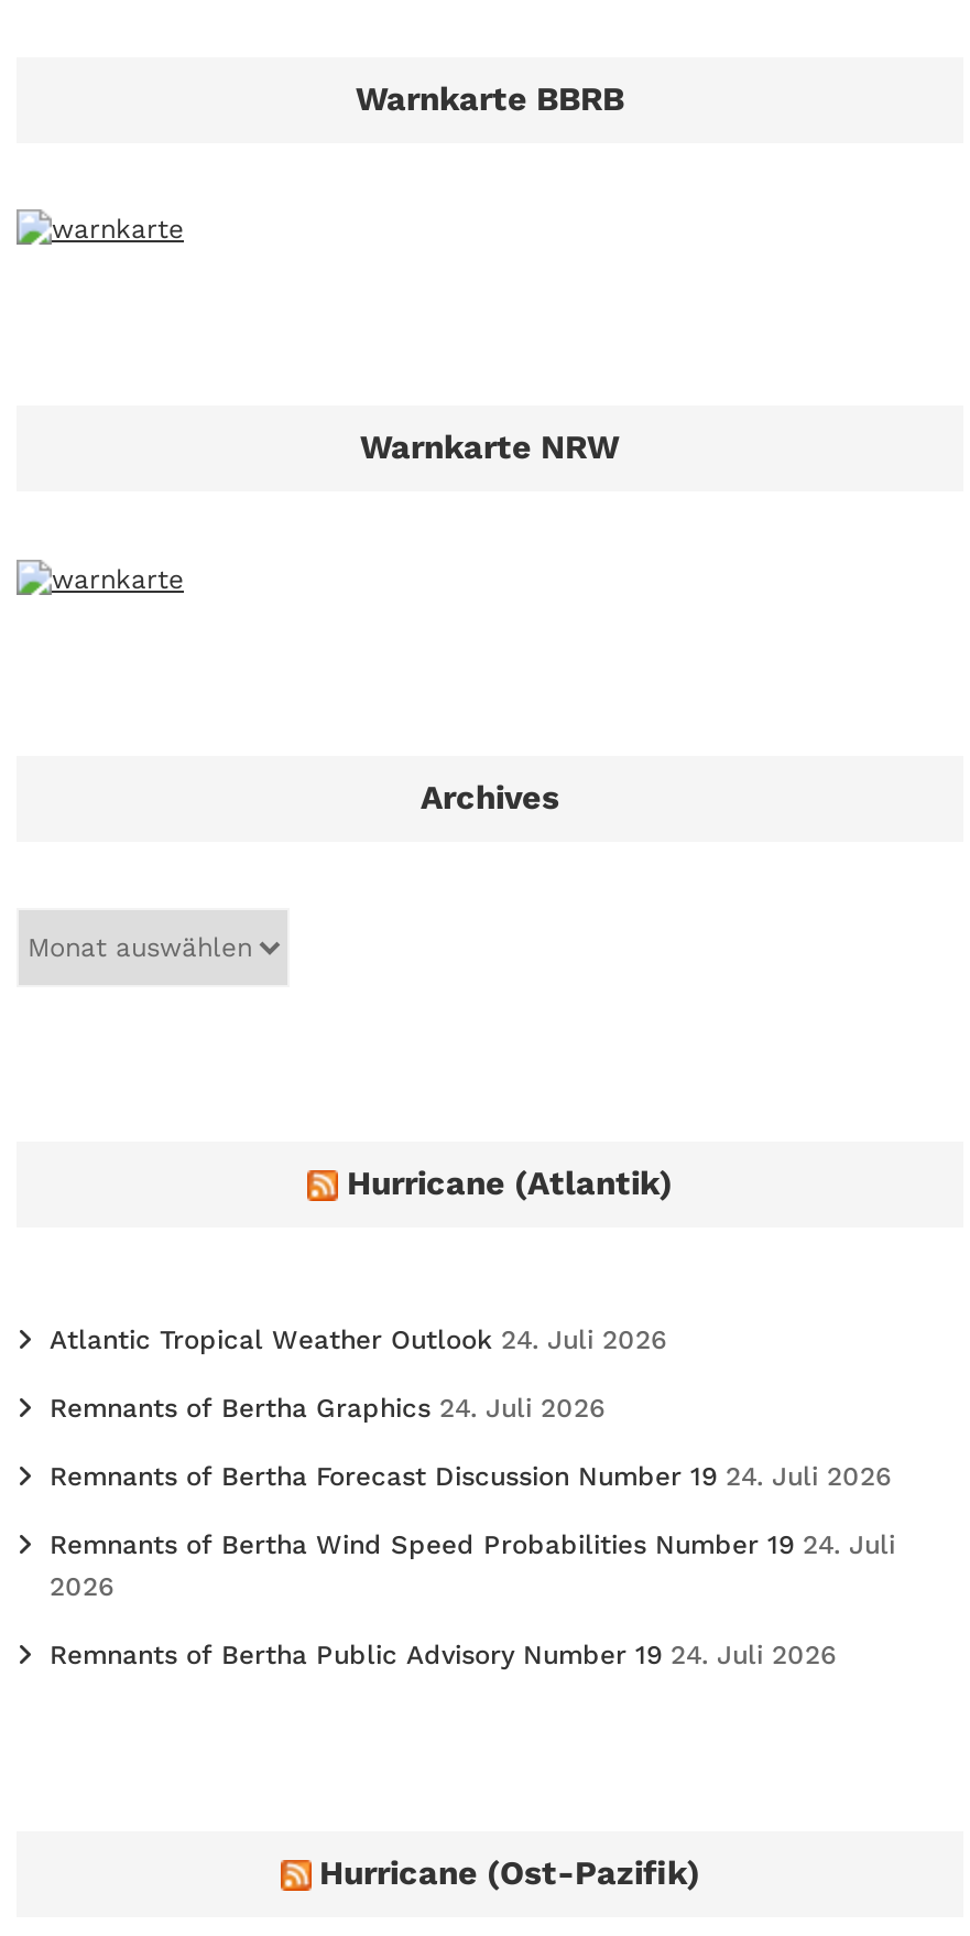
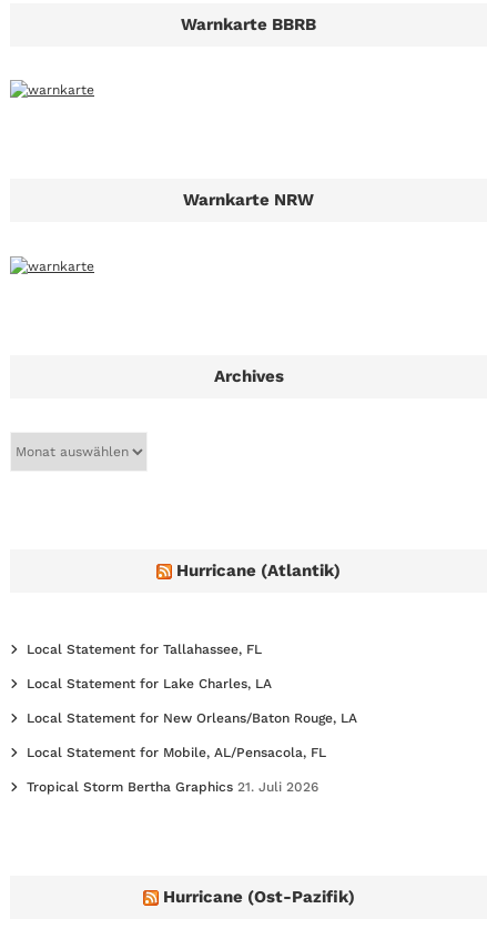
[50,1324,666,1355] Atlantic Tropical Weather Outlook 24. Juli 2026 -> [27,641,262,657] Local Statement for Tallahassee, FL
[50,1392,604,1423] Remnants of Bertha Graphics 24. Juli 2026 -> [27,676,272,691] Local Statement for Lake Charles, LA
[50,1460,891,1491] Remnants of Bertha Forecast Discussion Number 19 24. Juli 2026 -> [27,710,357,726] Local Statement for New Orleans/Baton Rouge, LA
[50,1529,895,1601] Remnants of Bertha Wind Speed Probabilities Number 19 24. Juli | 2026 -> [27,744,326,760] Local Statement for Mobile, AL/Pensacola, FL
[50,1639,836,1670] Remnants of Bertha Public Advisory Number 19 24. Juli 2026 -> [27,779,318,794] Tropical Storm Bertha Graphics 21. Juli 2026

